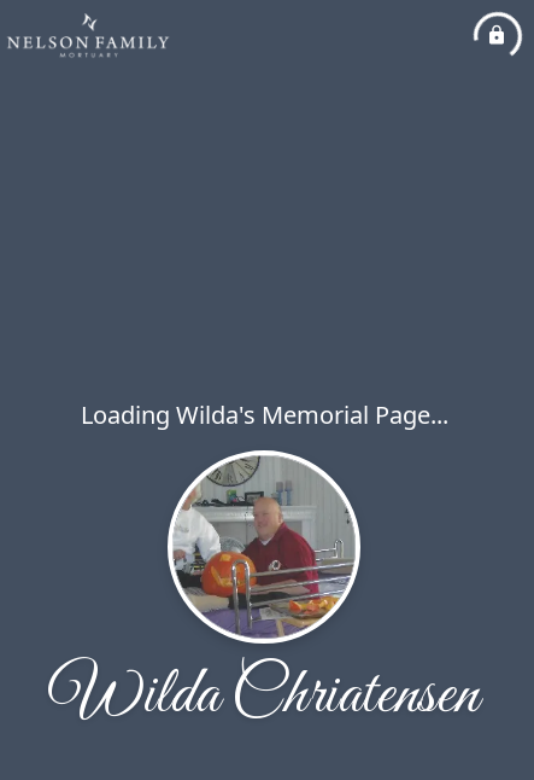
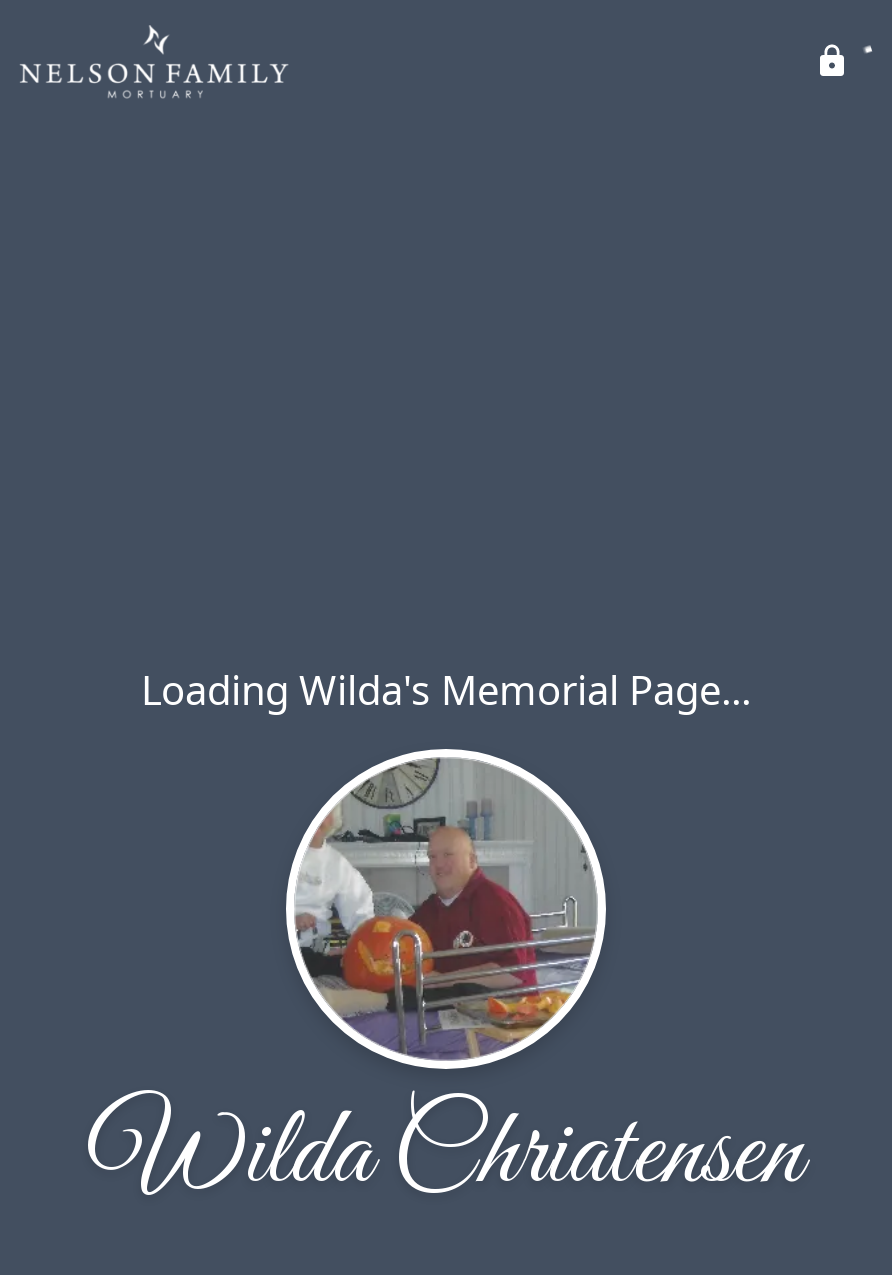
[473,11,523,57] [image] -> [794,23,874,95] [image]

